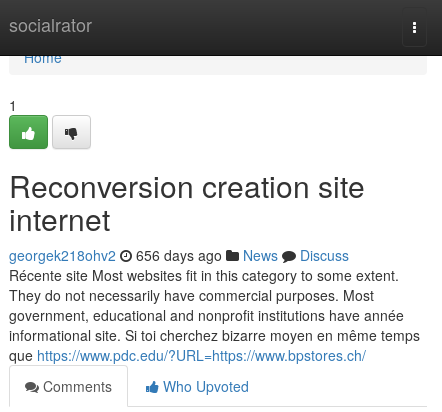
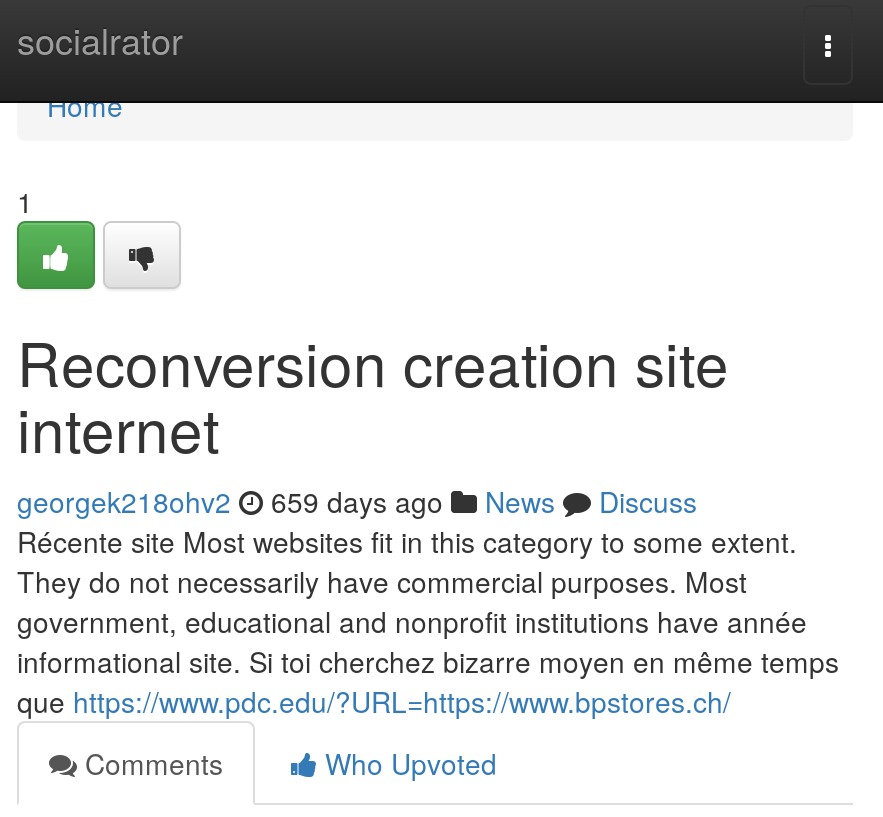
[9,245,349,265] georgek218ohv2 656 days ago News Discuss -> [17,481,697,521] georgek218ohv2 659 days ago News Discuss

